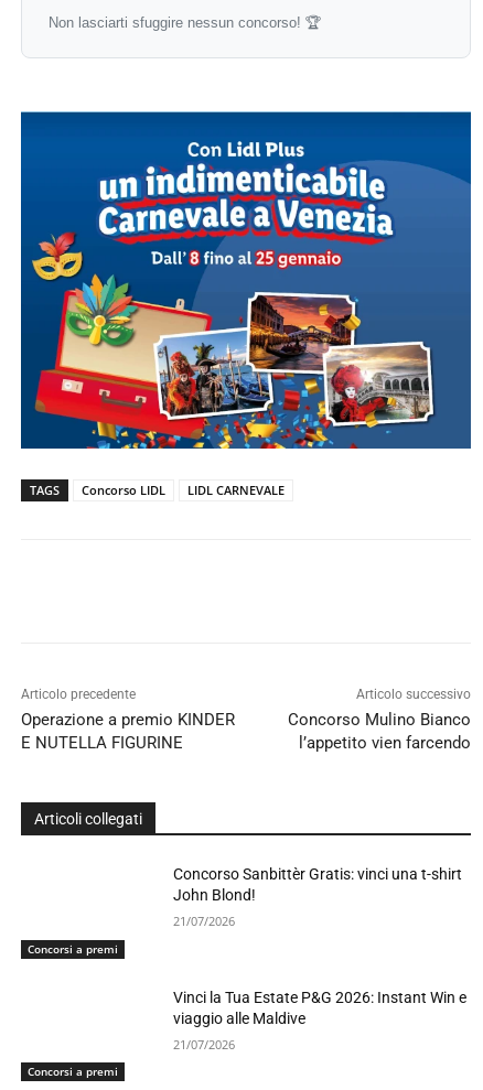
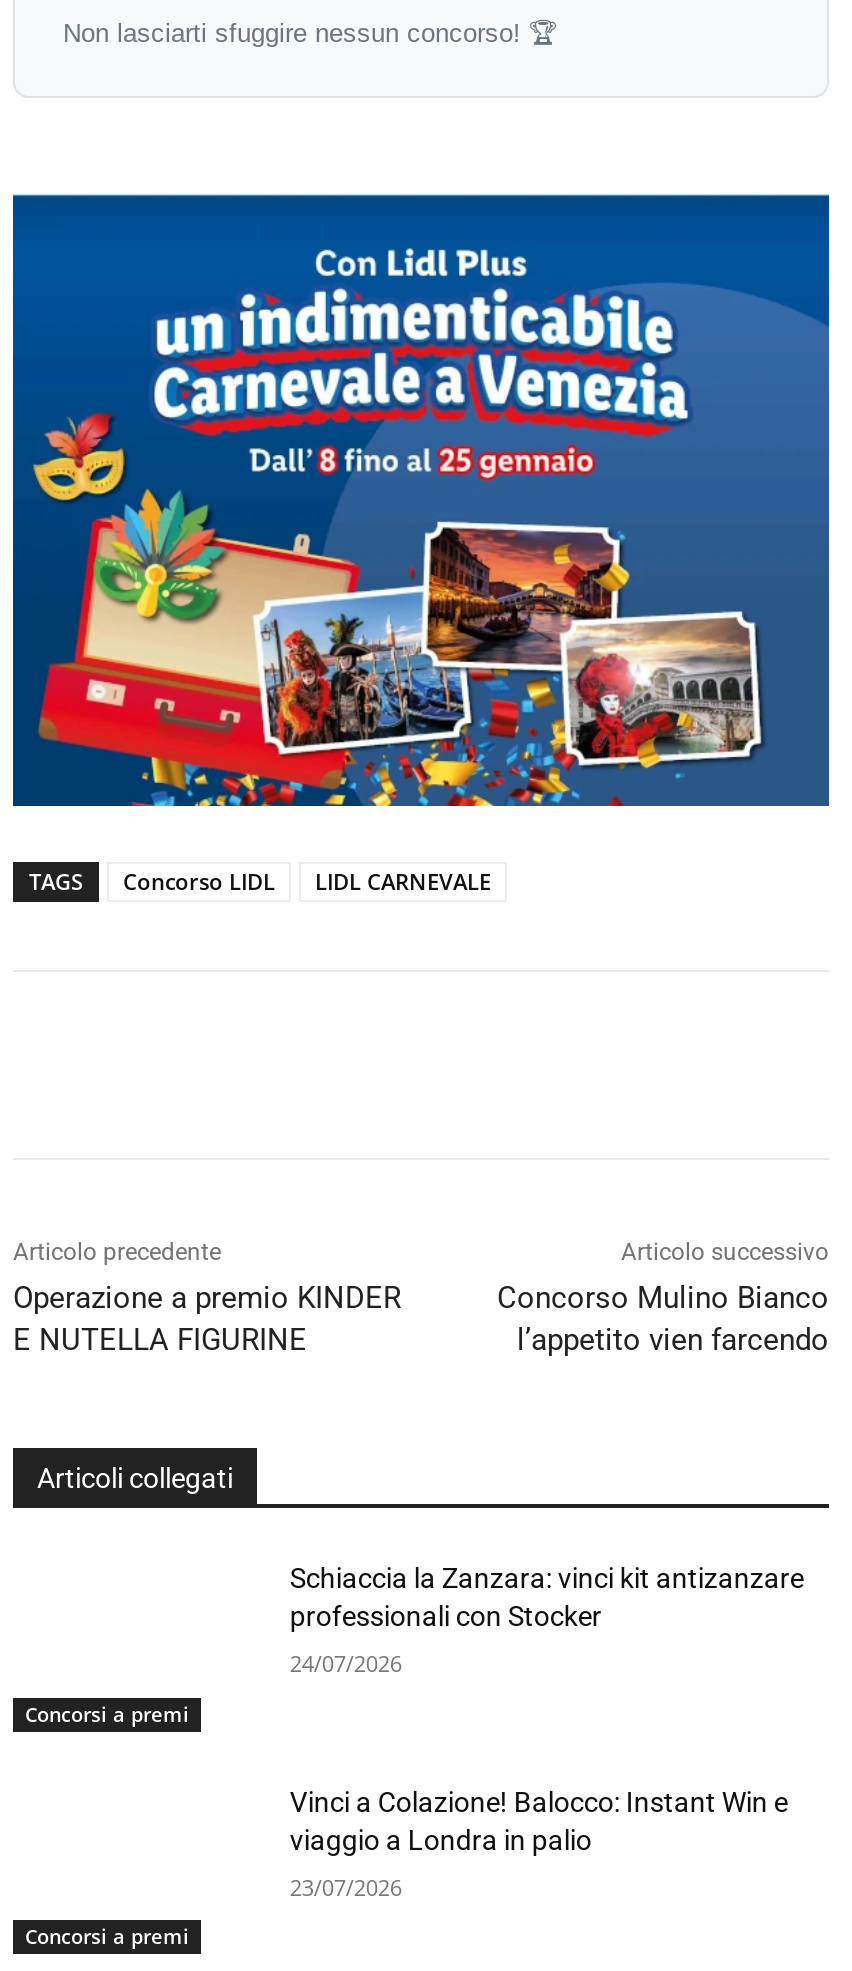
[174,865,462,904] Concorso Sanbittèr Gratis: vinci una t-shirt | John Blond! -> [290,1562,804,1632] Schiaccia la Zanzara: vinci kit antizanzare | professionali con Stocker
[174,913,235,929] 21/07/2026 -> [290,1648,402,1678] 24/07/2026
[174,988,467,1027] Vinci la Tua Estate P&G 2026: Instant Win e | viaggio alle Maldive -> [290,1785,788,1855] Vinci a Colazione! Balocco: Instant Win e | viaggio a Londra in palio
[174,1036,235,1052] 21/07/2026 -> [290,1871,402,1901] 23/07/2026

